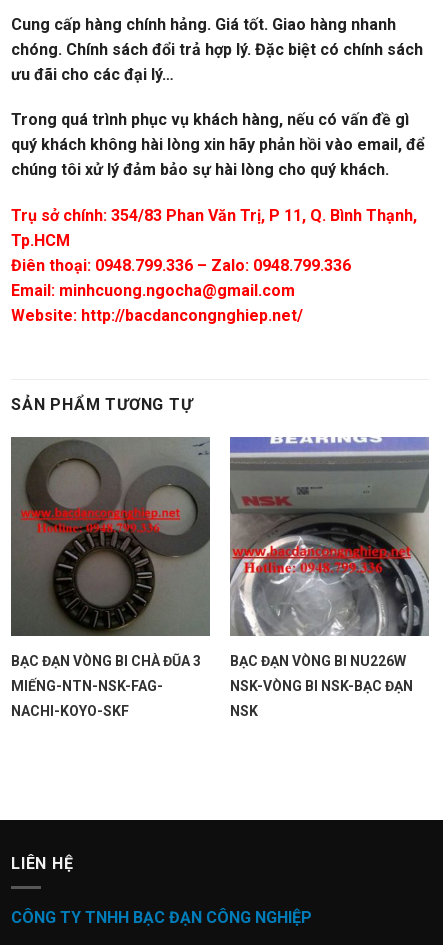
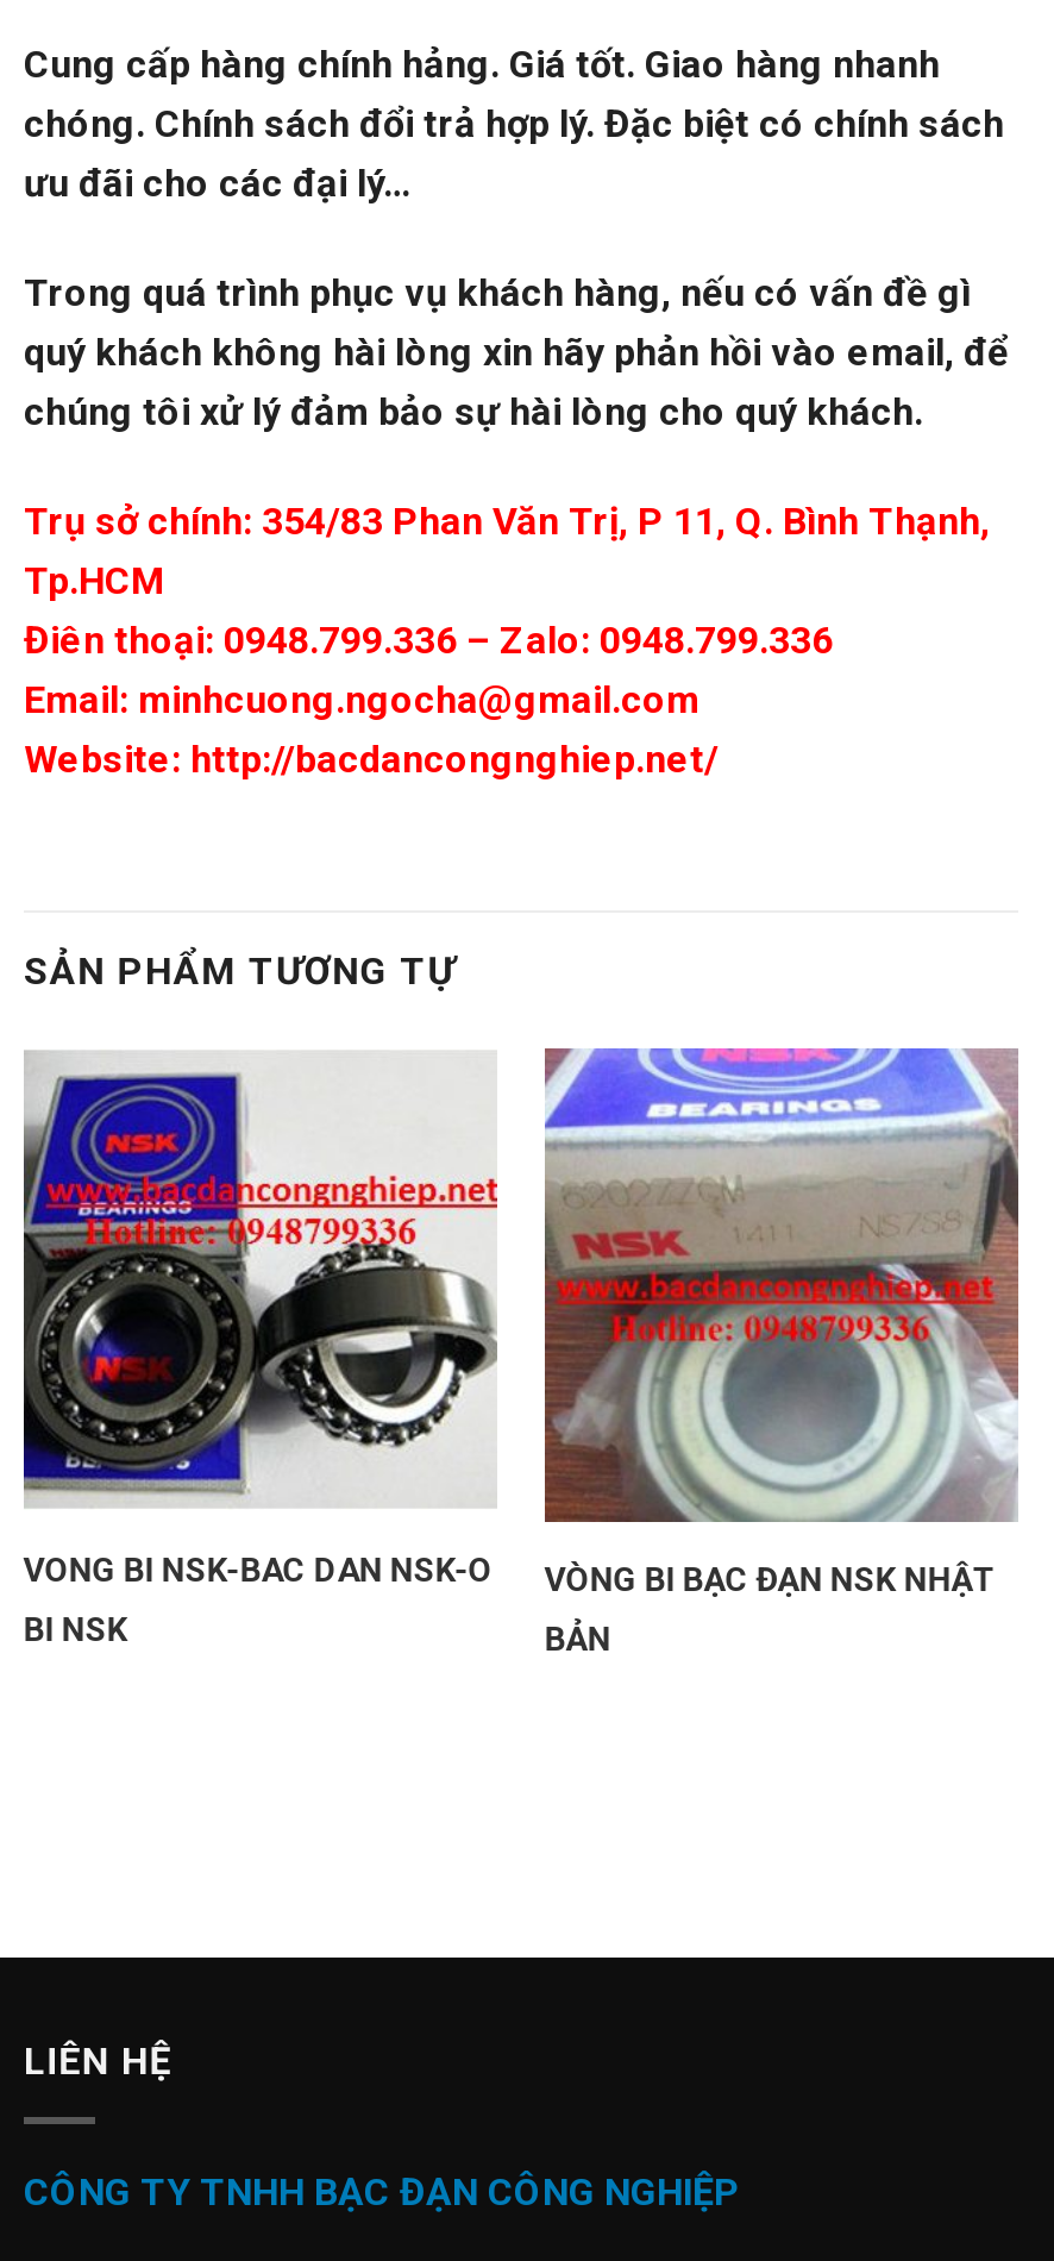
[10,436,211,719] [image] | BẠC ĐẠN VÒNG BI CHÀ ĐŨA 3 | MIẾNG-NTN-NSK-FAG- | NACHI-KOYO-SKF -> [23,1047,500,1647] [image] | VONG BI NSK-BAC DAN NSK-O | BI NSK
[229,436,429,719] [image] | BẠC ĐẠN VÒNG BI NU226W | NSK-VÒNG BI NSK-BẠC ĐẠN | NSK -> [544,1047,1018,1658] [image] | VÒNG BI BẠC ĐẠN NSK NHẬT | BẢN

